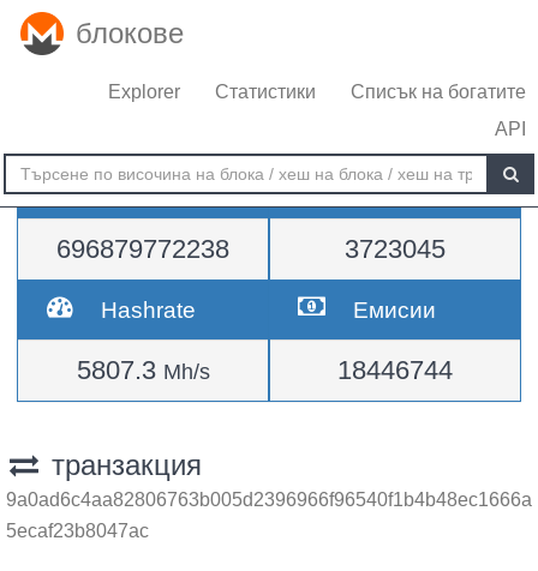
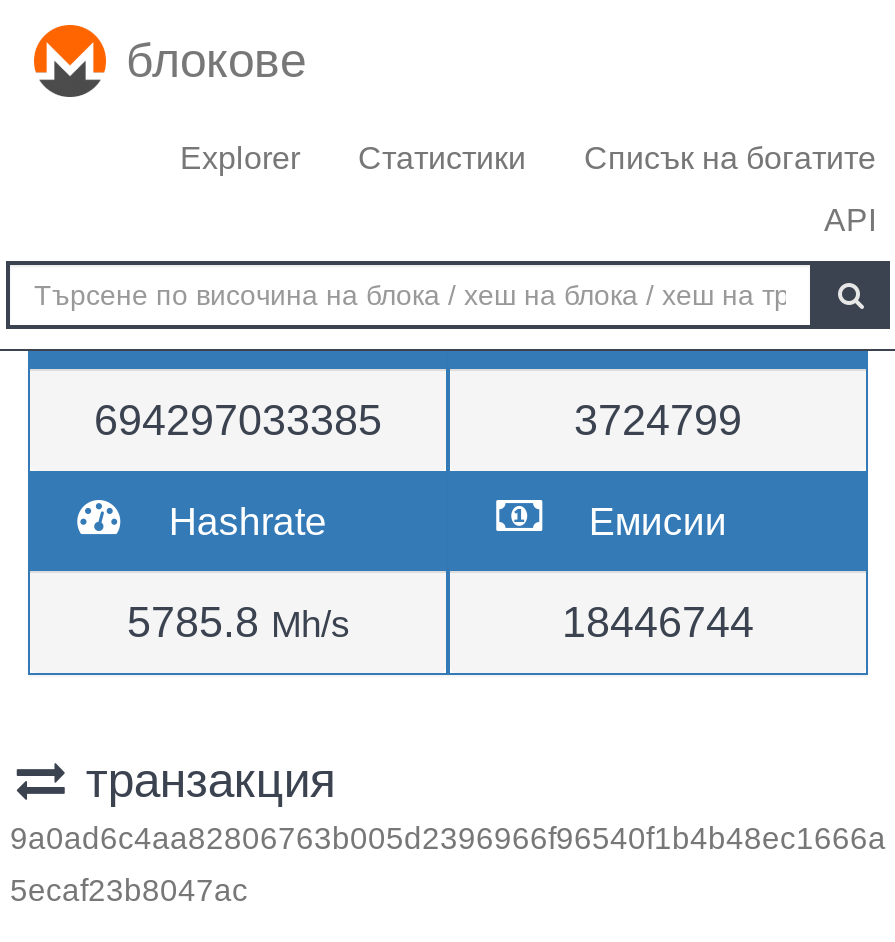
[56,234,229,264] 696879772238 -> [94,395,382,445] 694297033385
[345,234,446,264] 3723045 -> [574,395,742,445] 3724799
[76,355,210,385] 5807.3 Mh/s -> [127,597,349,647] 5785.8 Mh/s

